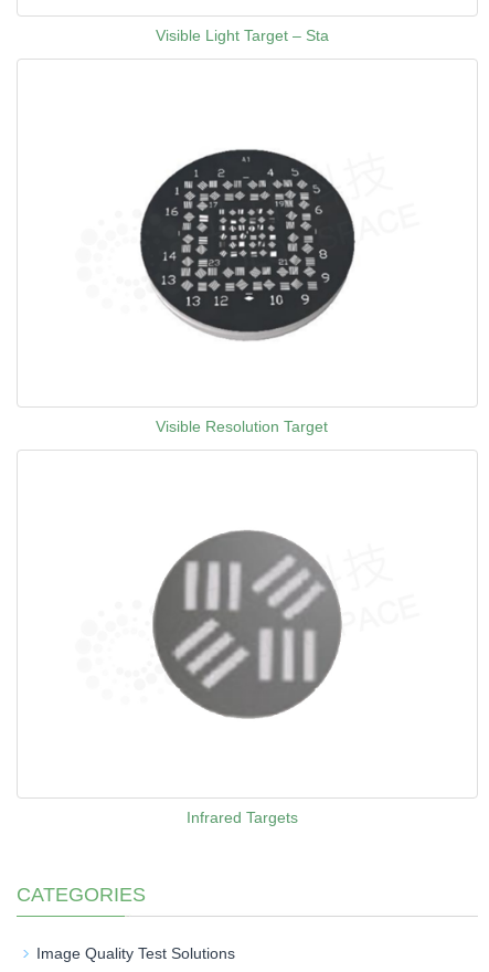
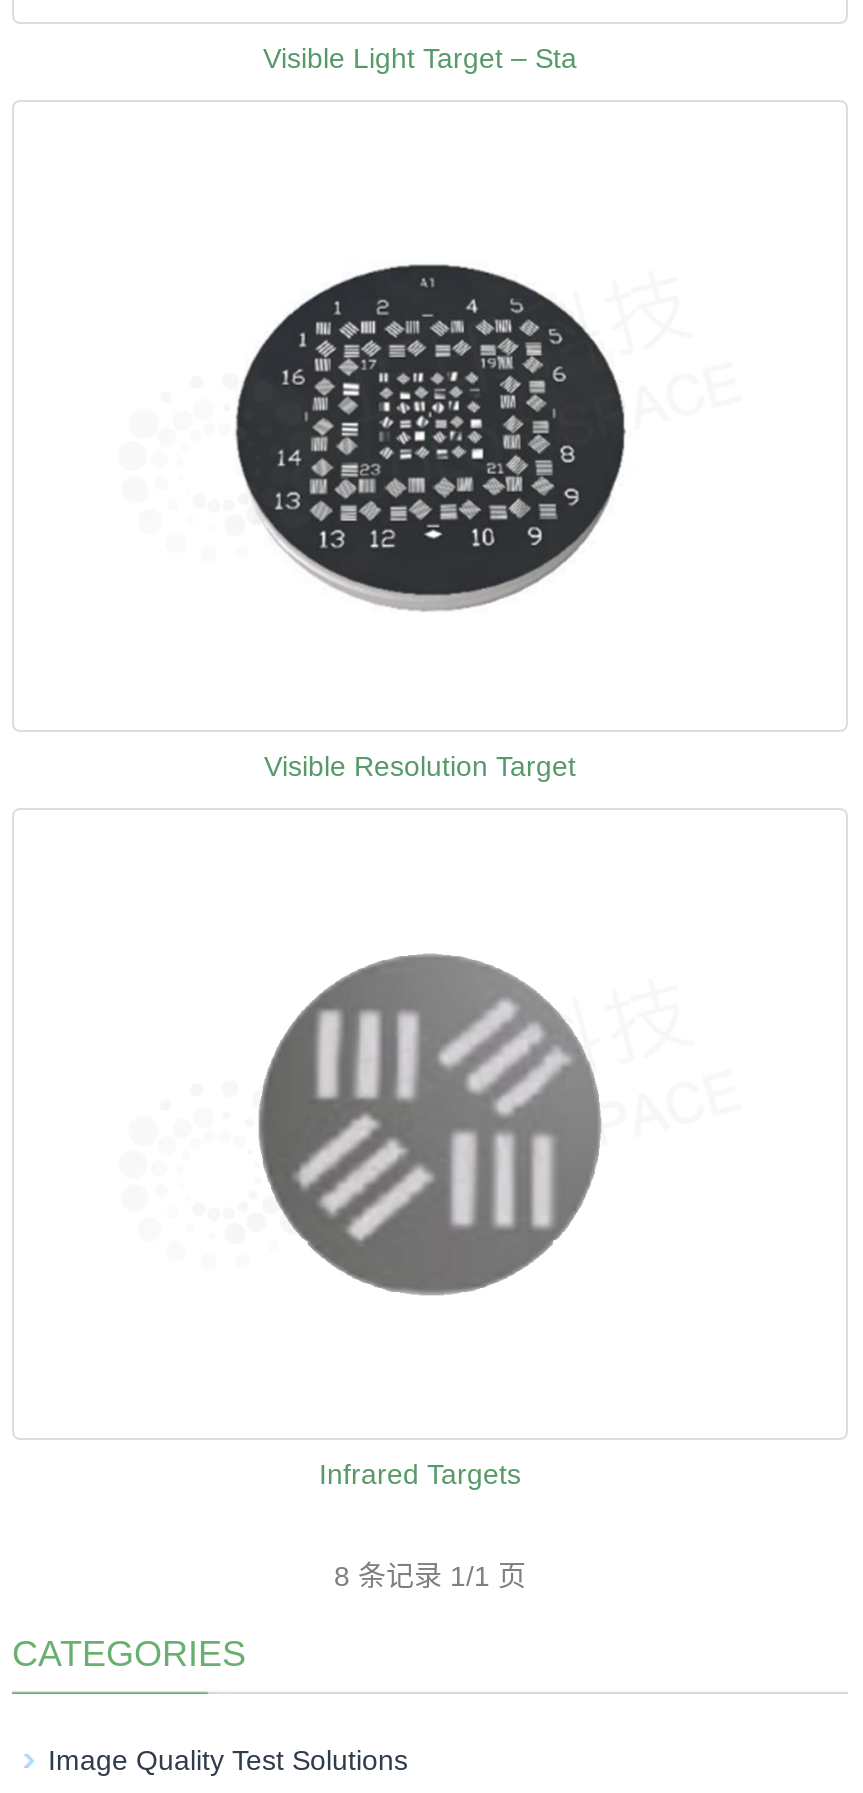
none -> [334,1560,526,1592] 8 条记录 1/1 页

